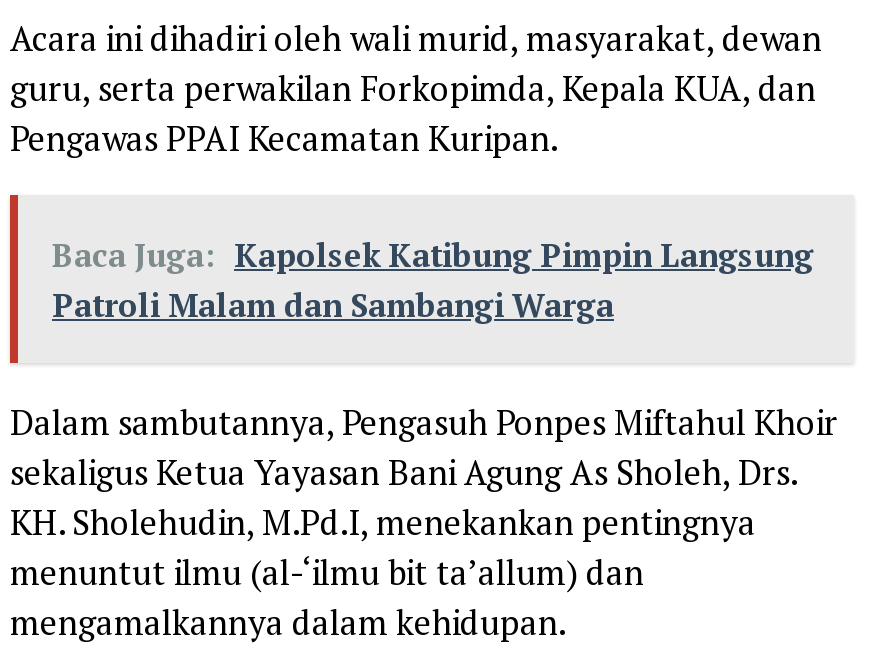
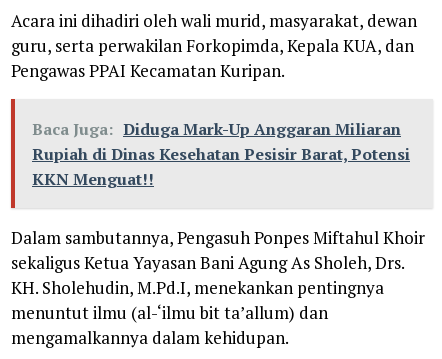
[52,233,814,327] Baca Juga: Kapolsek Katibung Pimpin Langsung | Patroli Malam dan Sambangi Warga -> [32,118,410,190] Baca Juga: Diduga Mark-Up Anggaran Miliaran | Rupiah di Dinas Kesehatan Pesisir Barat, Potensi | KKN Menguat!!

